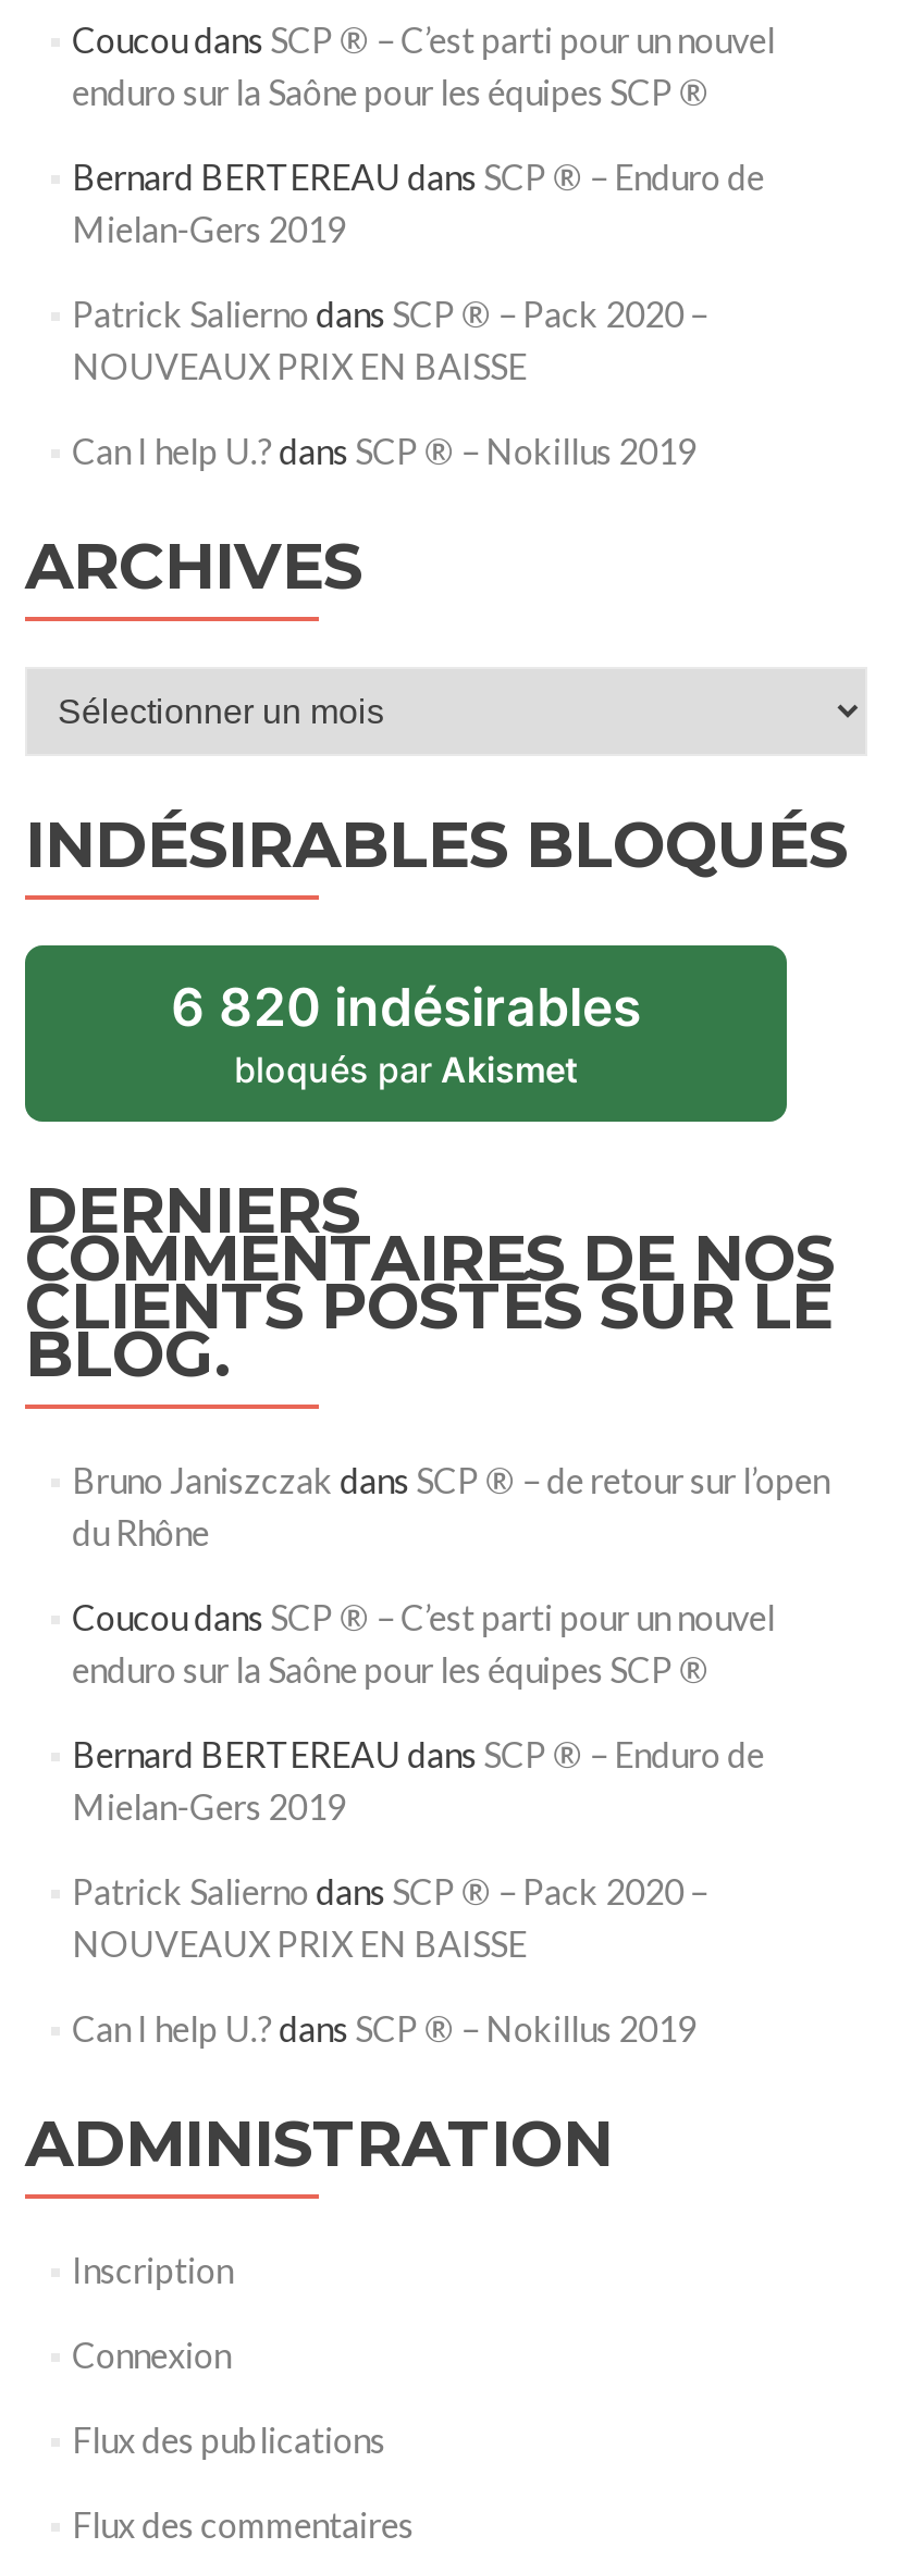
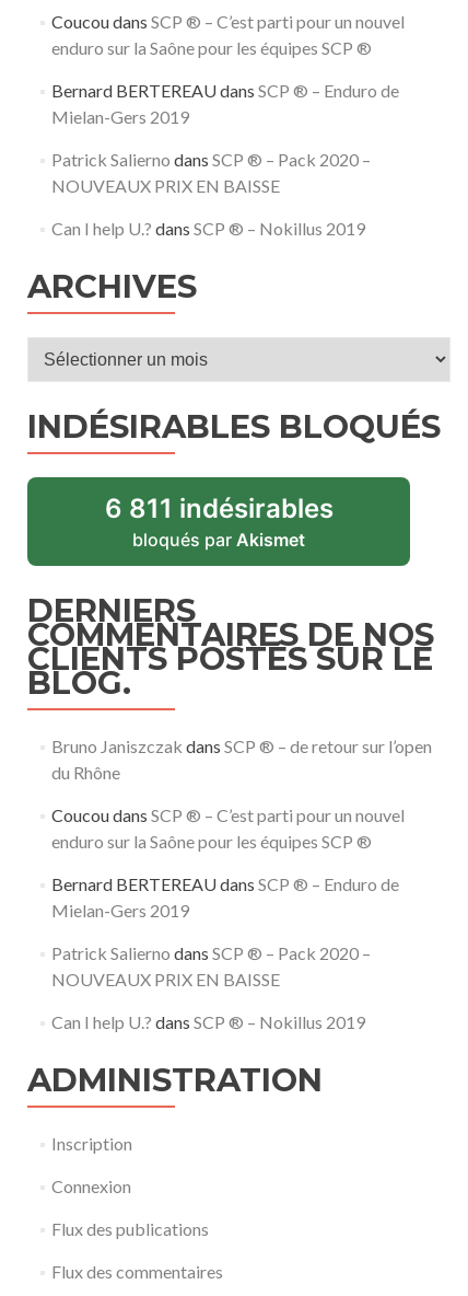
[171,977,641,1040] 6 820 indésirables -> [104,493,333,525] 6 811 indésirables

